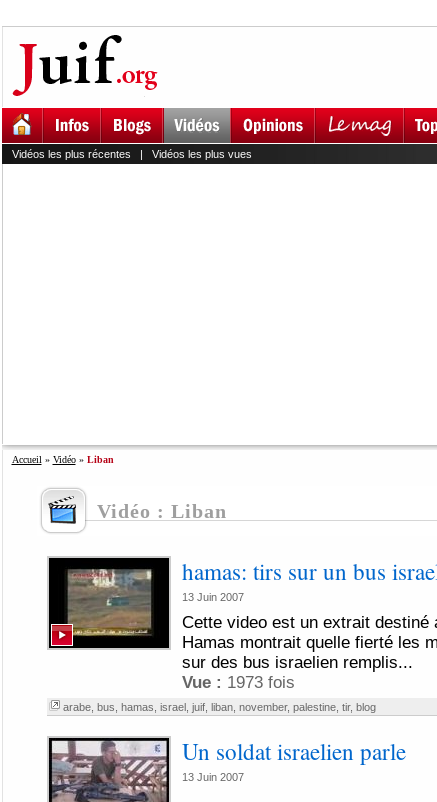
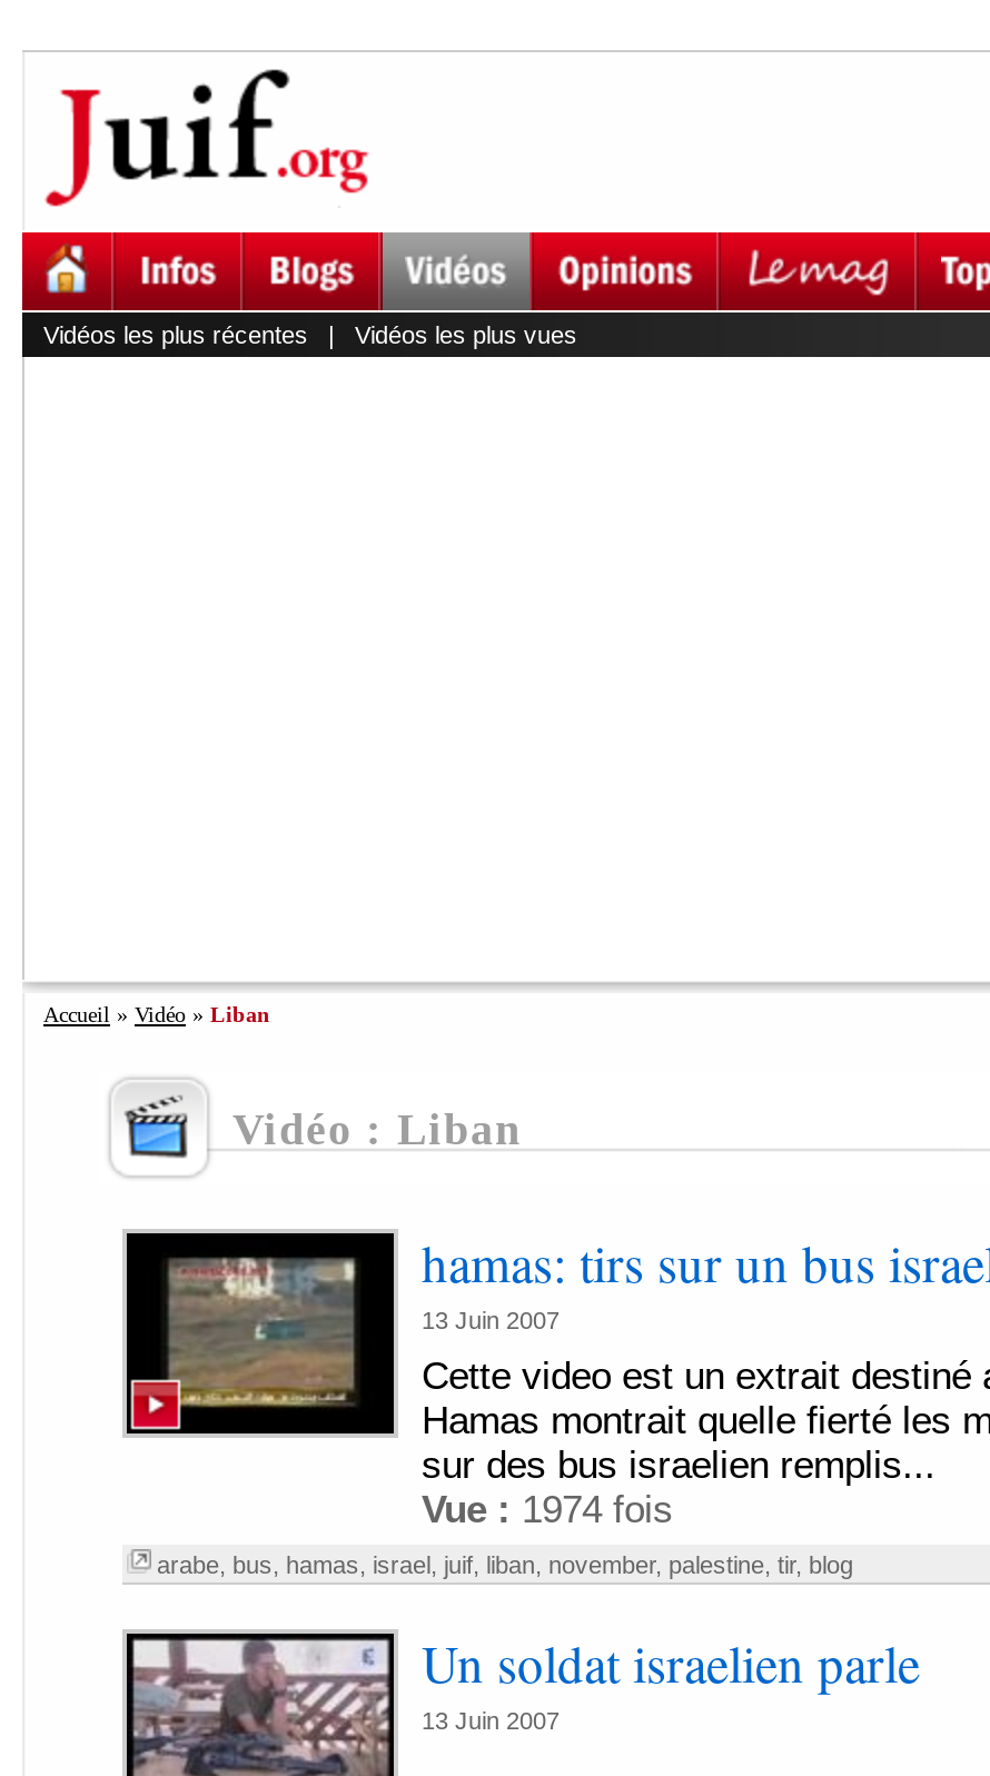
[181,672,294,692] Vue : 1973 fois -> [422,1487,673,1531] Vue : 1974 fois

